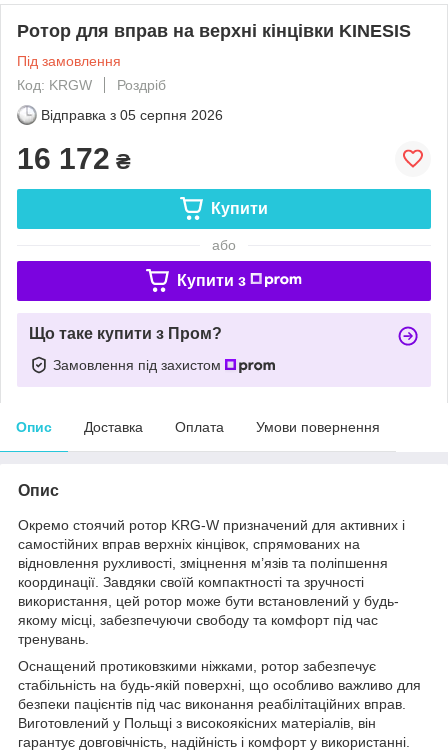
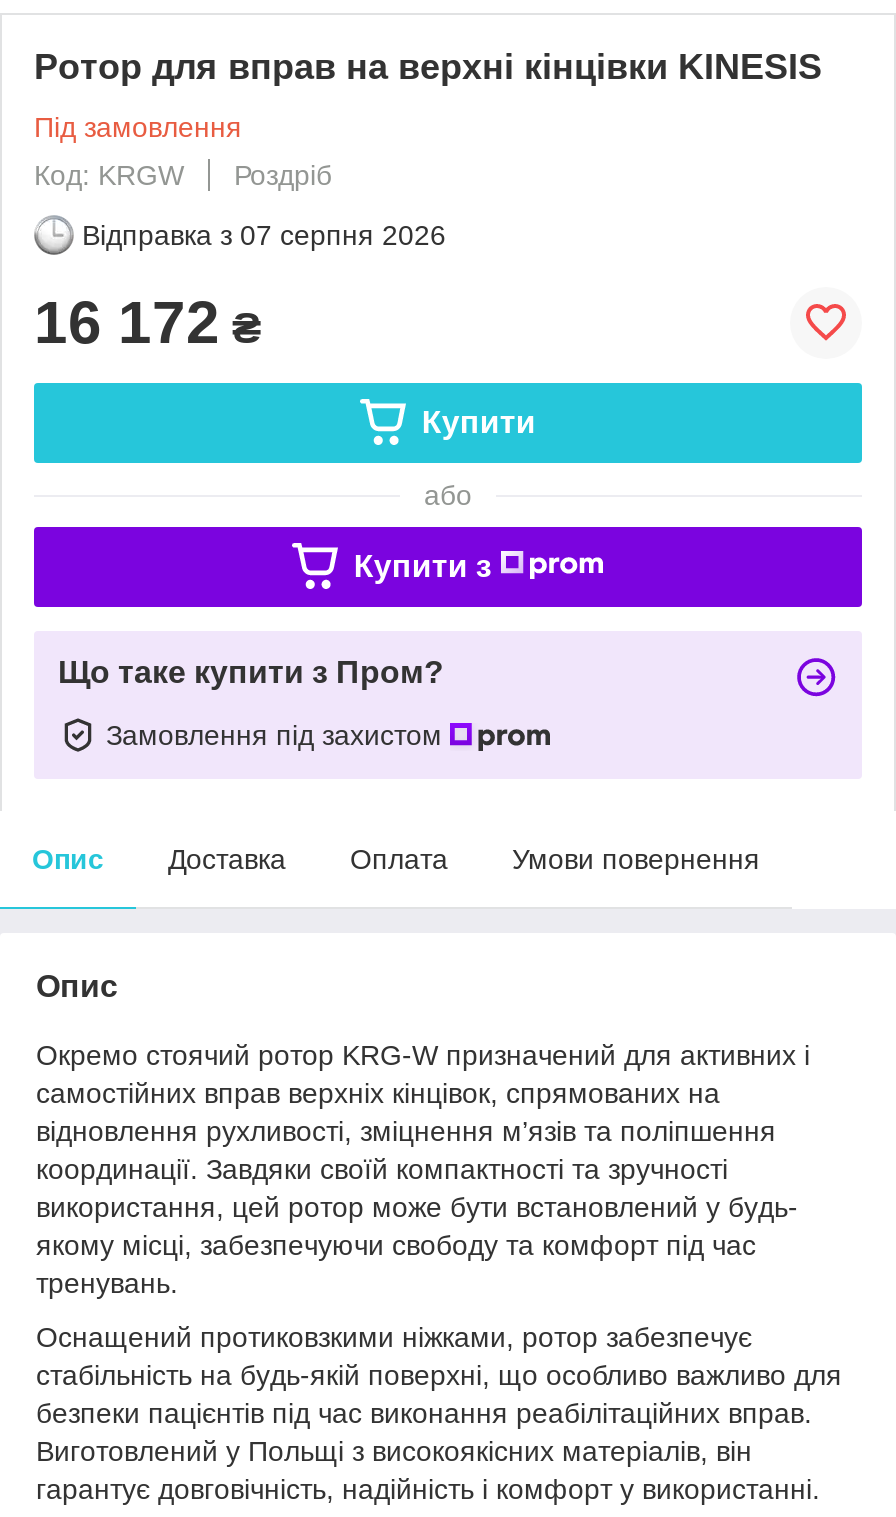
[41,107,223,123] Відправка з 05 серпня 2026 -> [82,219,446,251] Відправка з 07 серпня 2026

